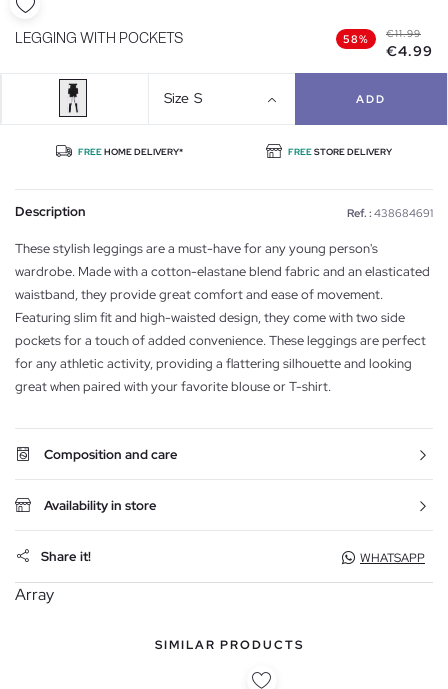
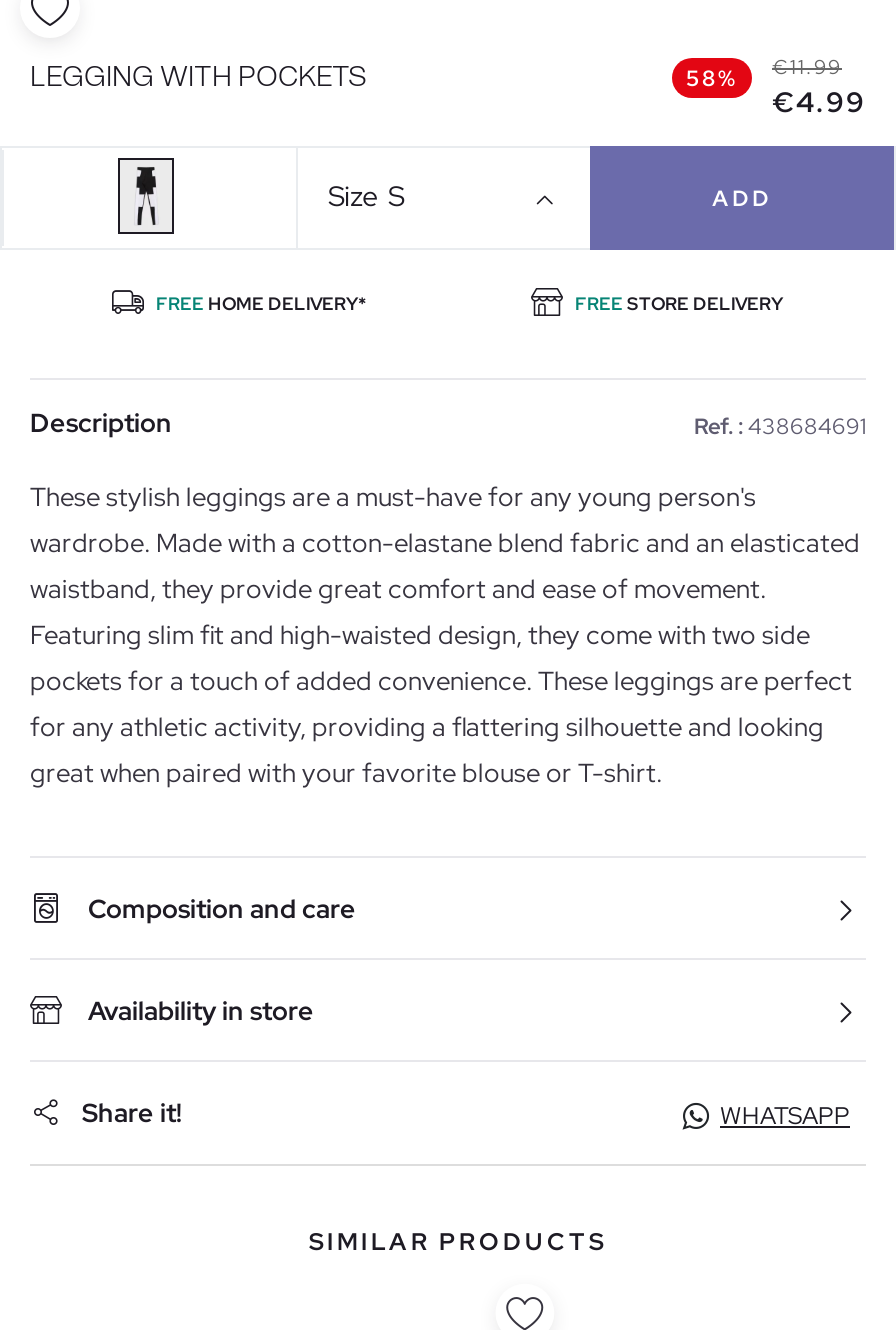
[15,584,54,605] Array -> none

